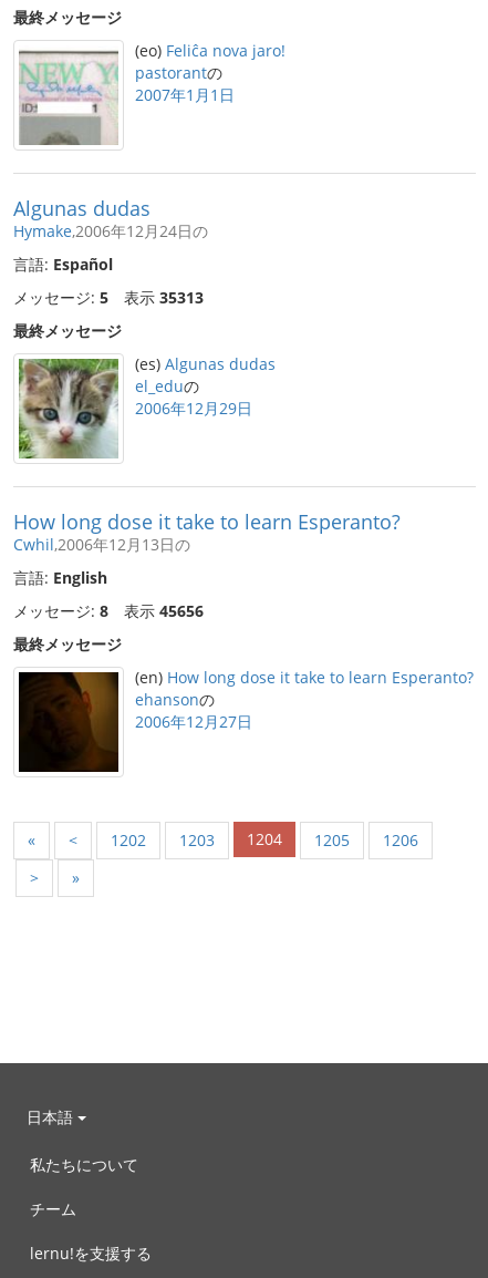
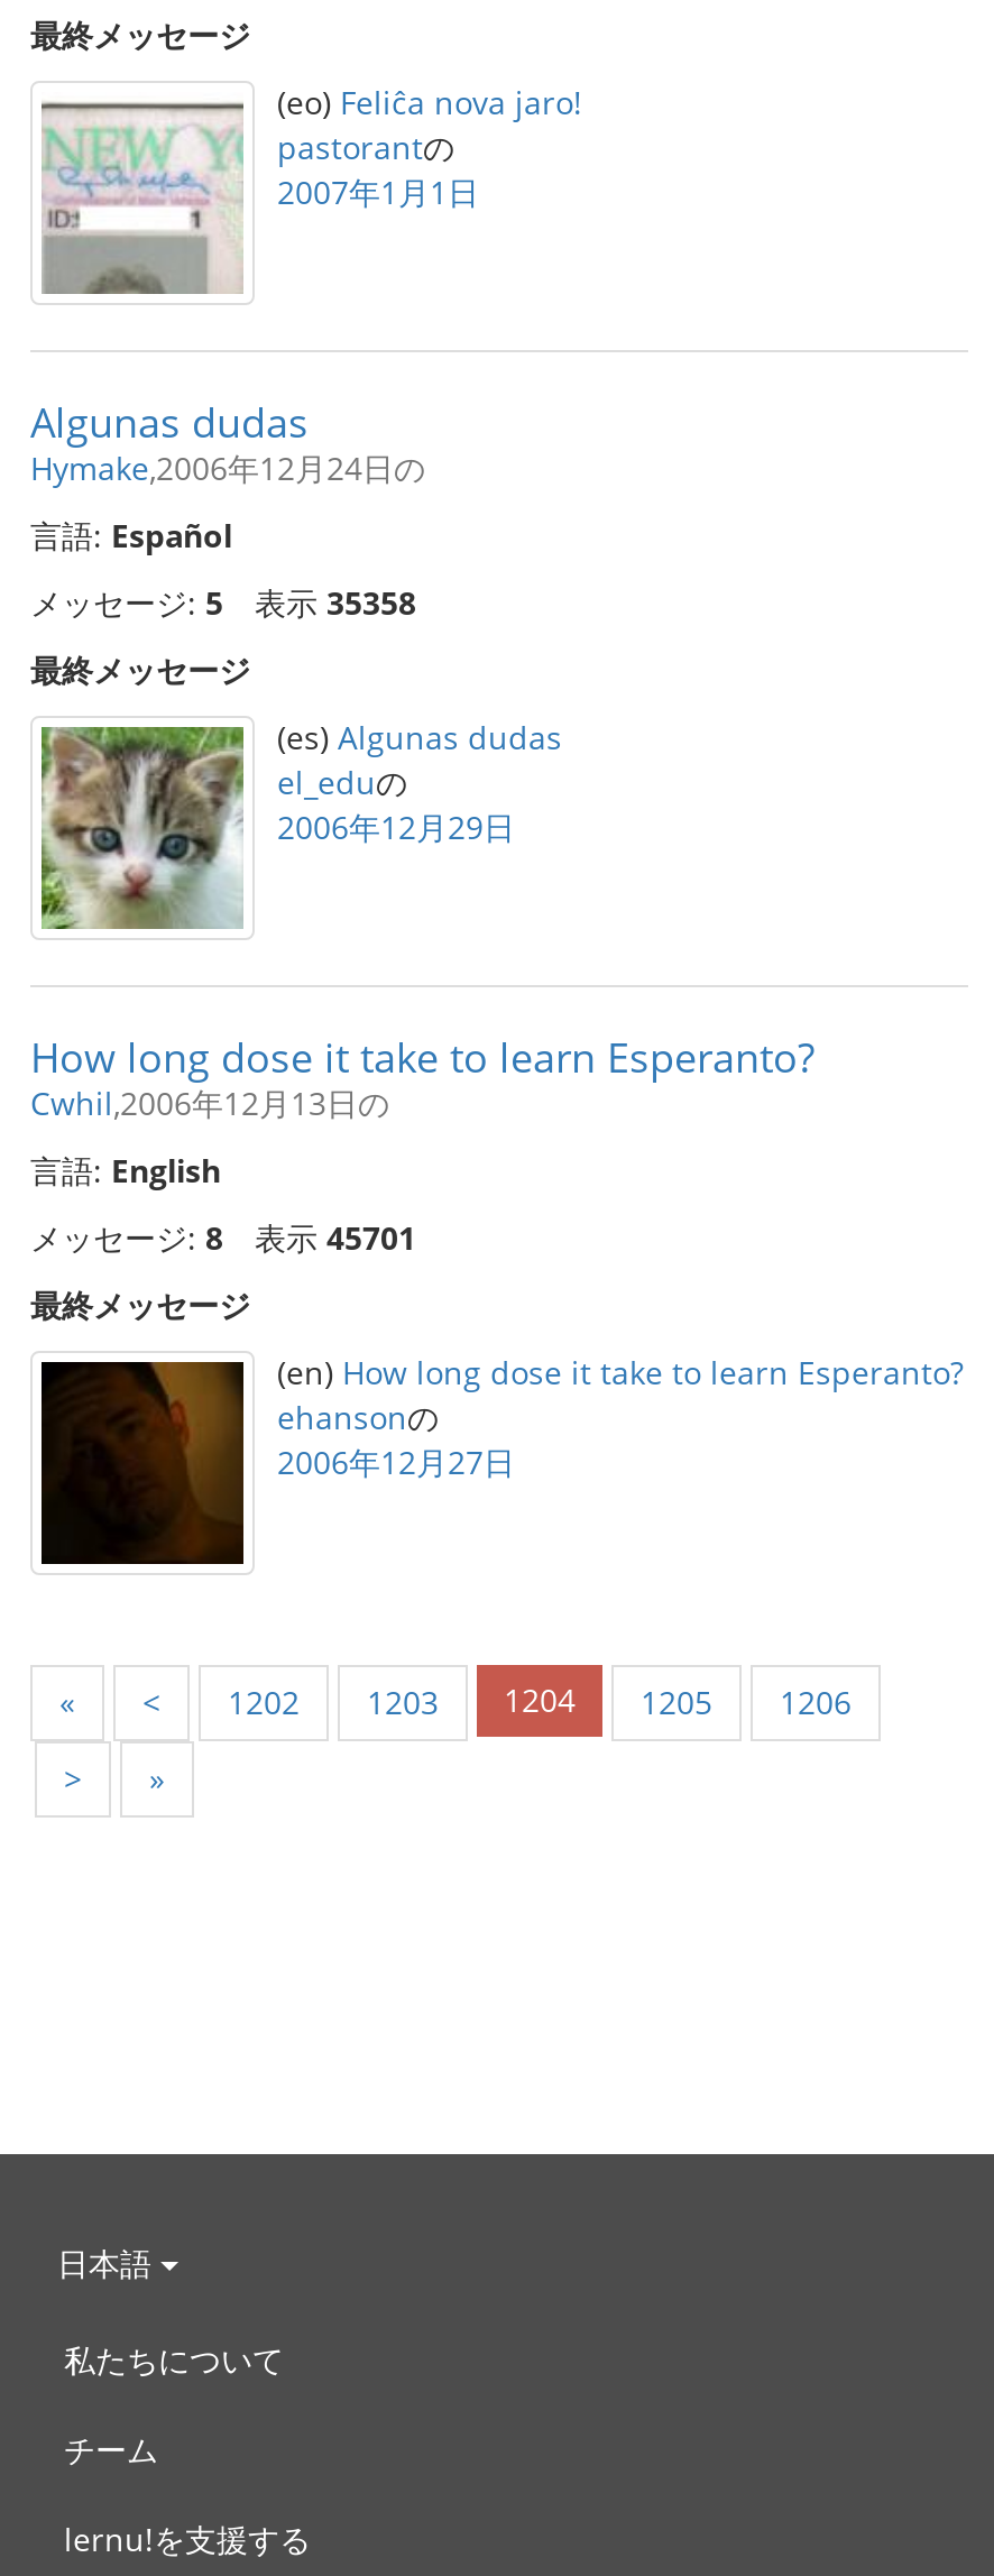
[13,287,204,308] メッセージ: 5 表示35313 -> [30,581,416,624] メッセージ: 5 表示35358
[13,600,204,621] メッセージ: 8 表示45656 -> [30,1216,416,1259] メッセージ: 8 表示45701

